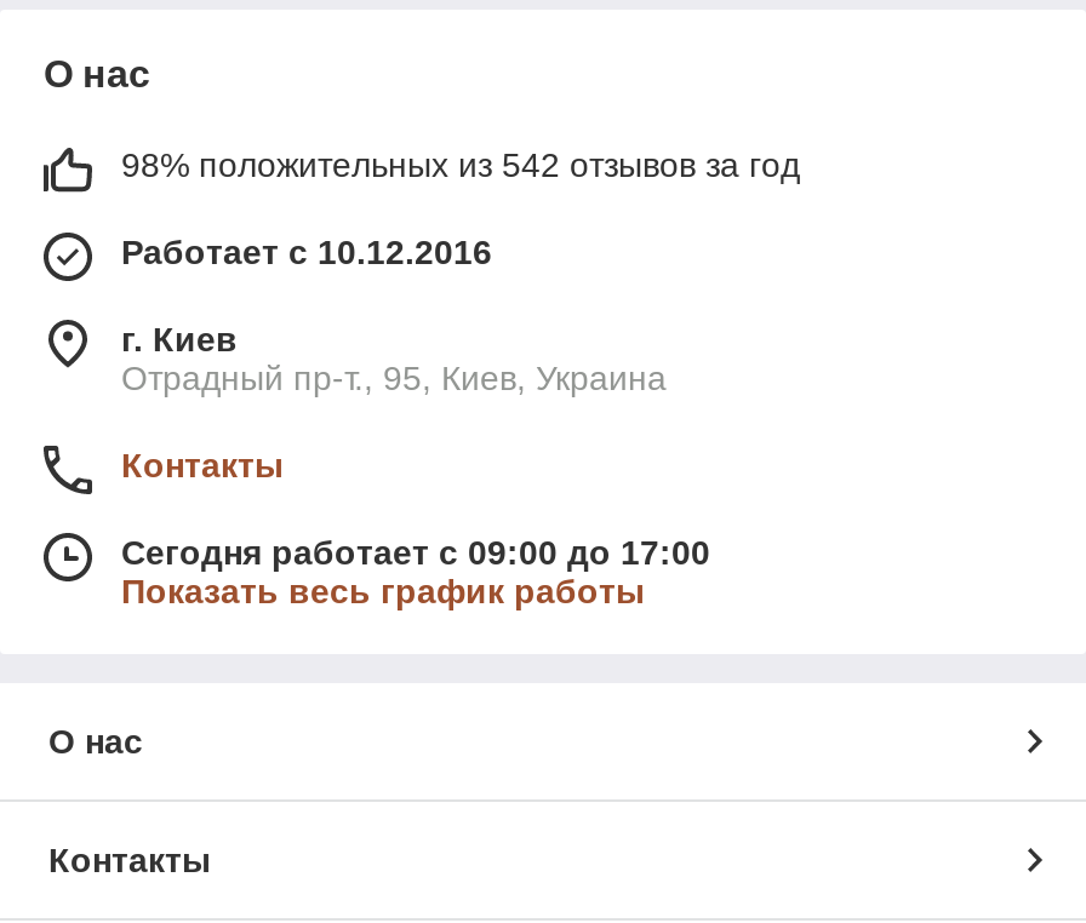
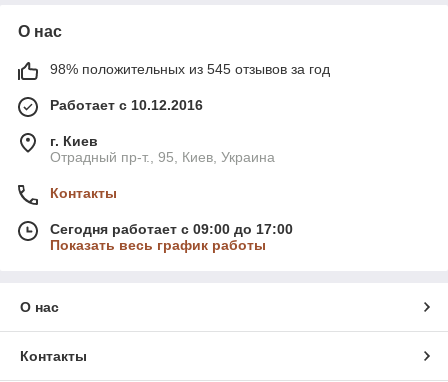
[121,145,800,184] 98% положительных из 542 отзывов за год -> [50,61,330,77] 98% положительных из 545 отзывов за год

